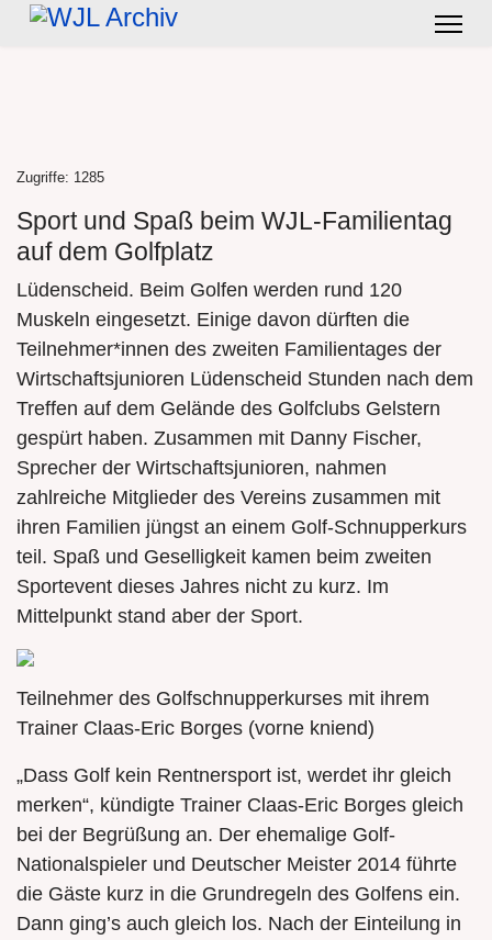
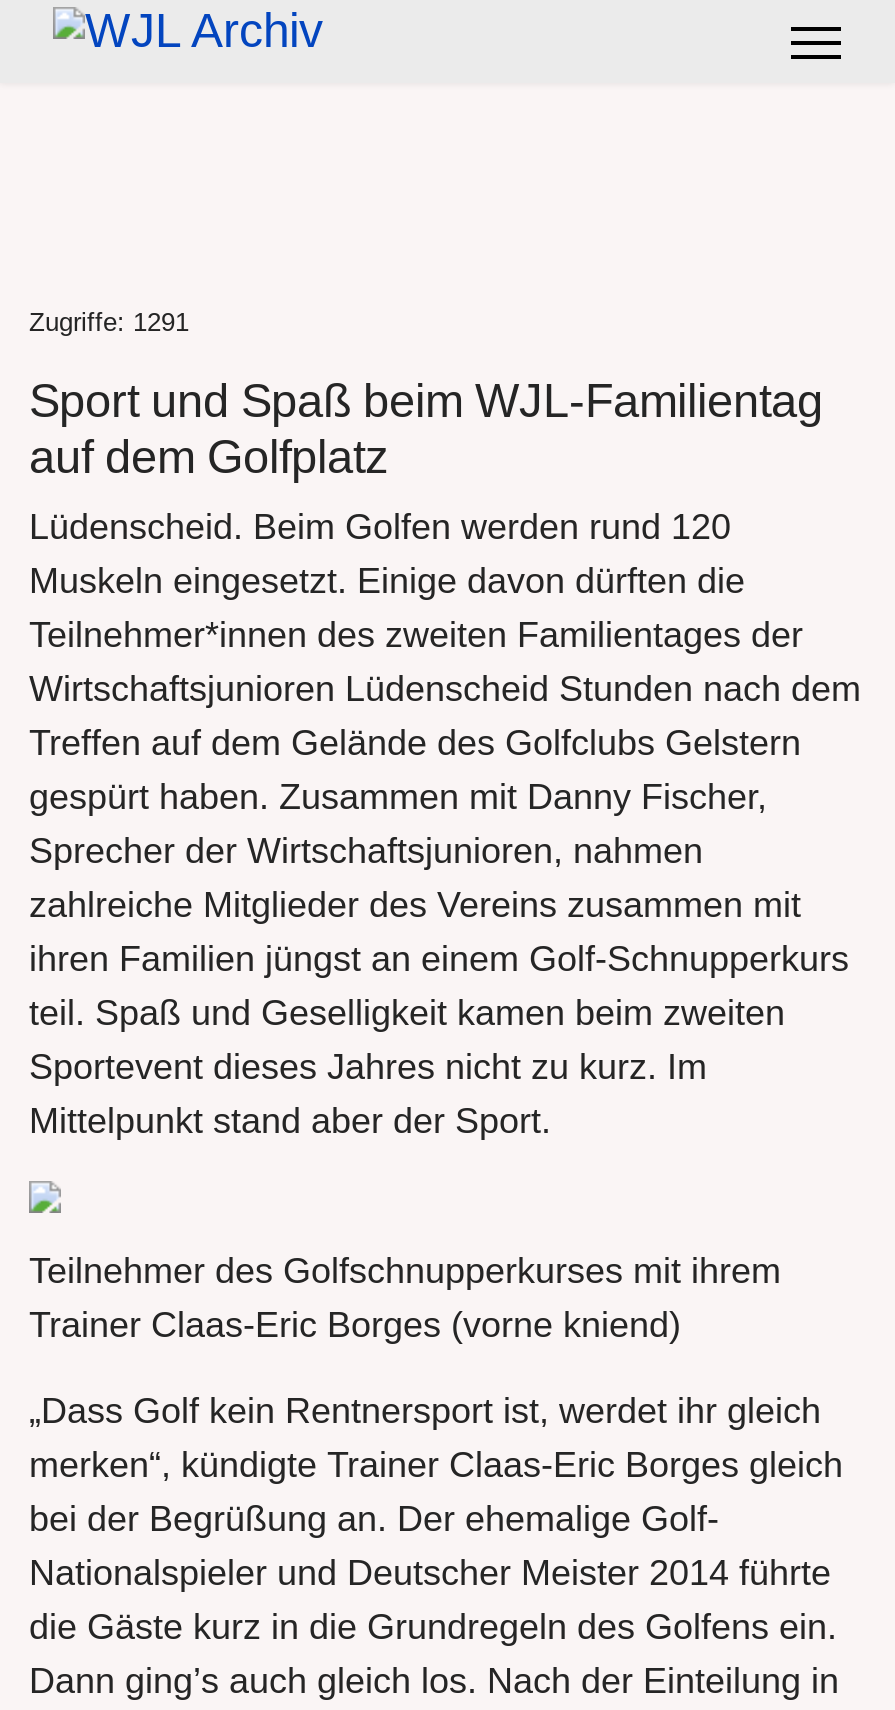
[16,169,104,186] Zugriffe: 1285 -> [29,307,189,337] Zugriffe: 1291

